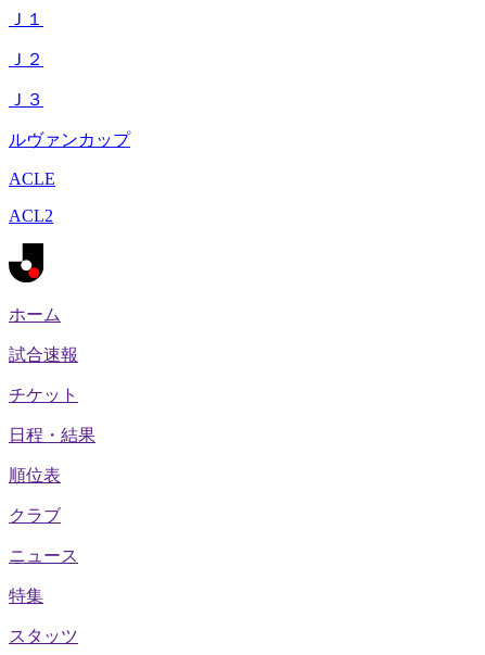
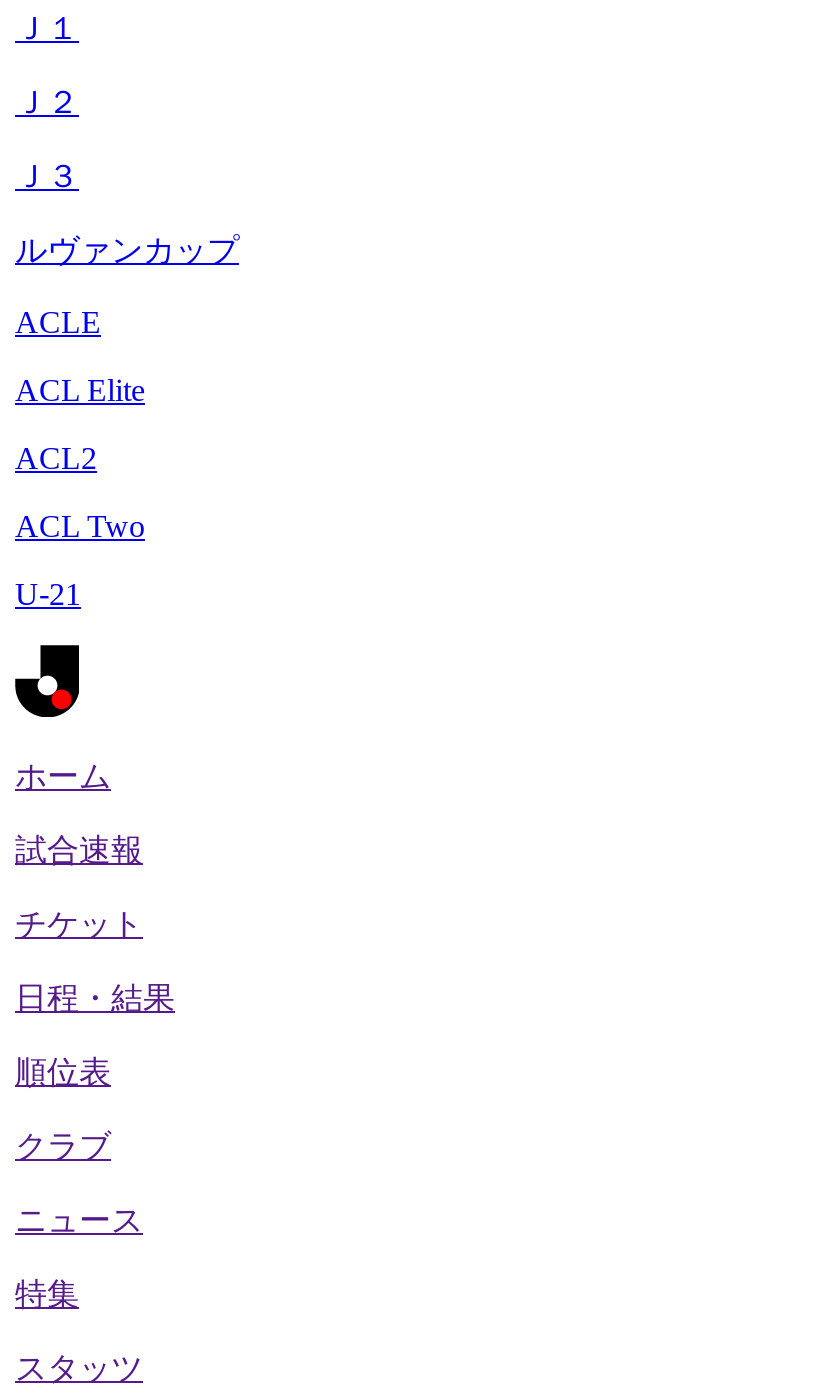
none -> [15,373,145,407] ACL Elite
none -> [15,509,145,611] ACL Two | U-21

